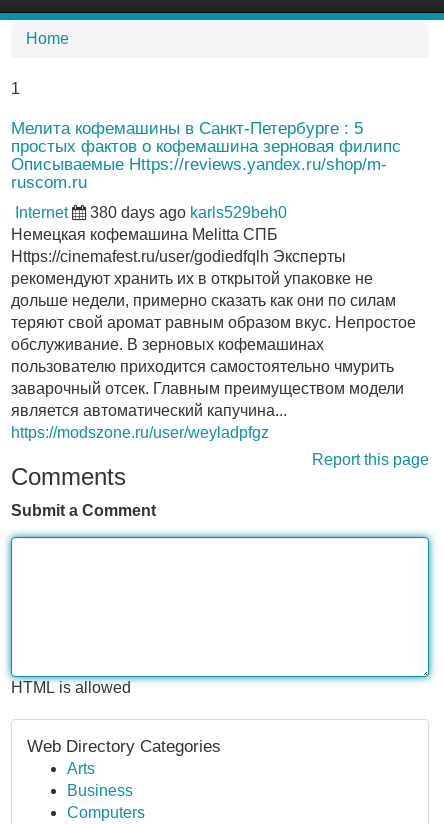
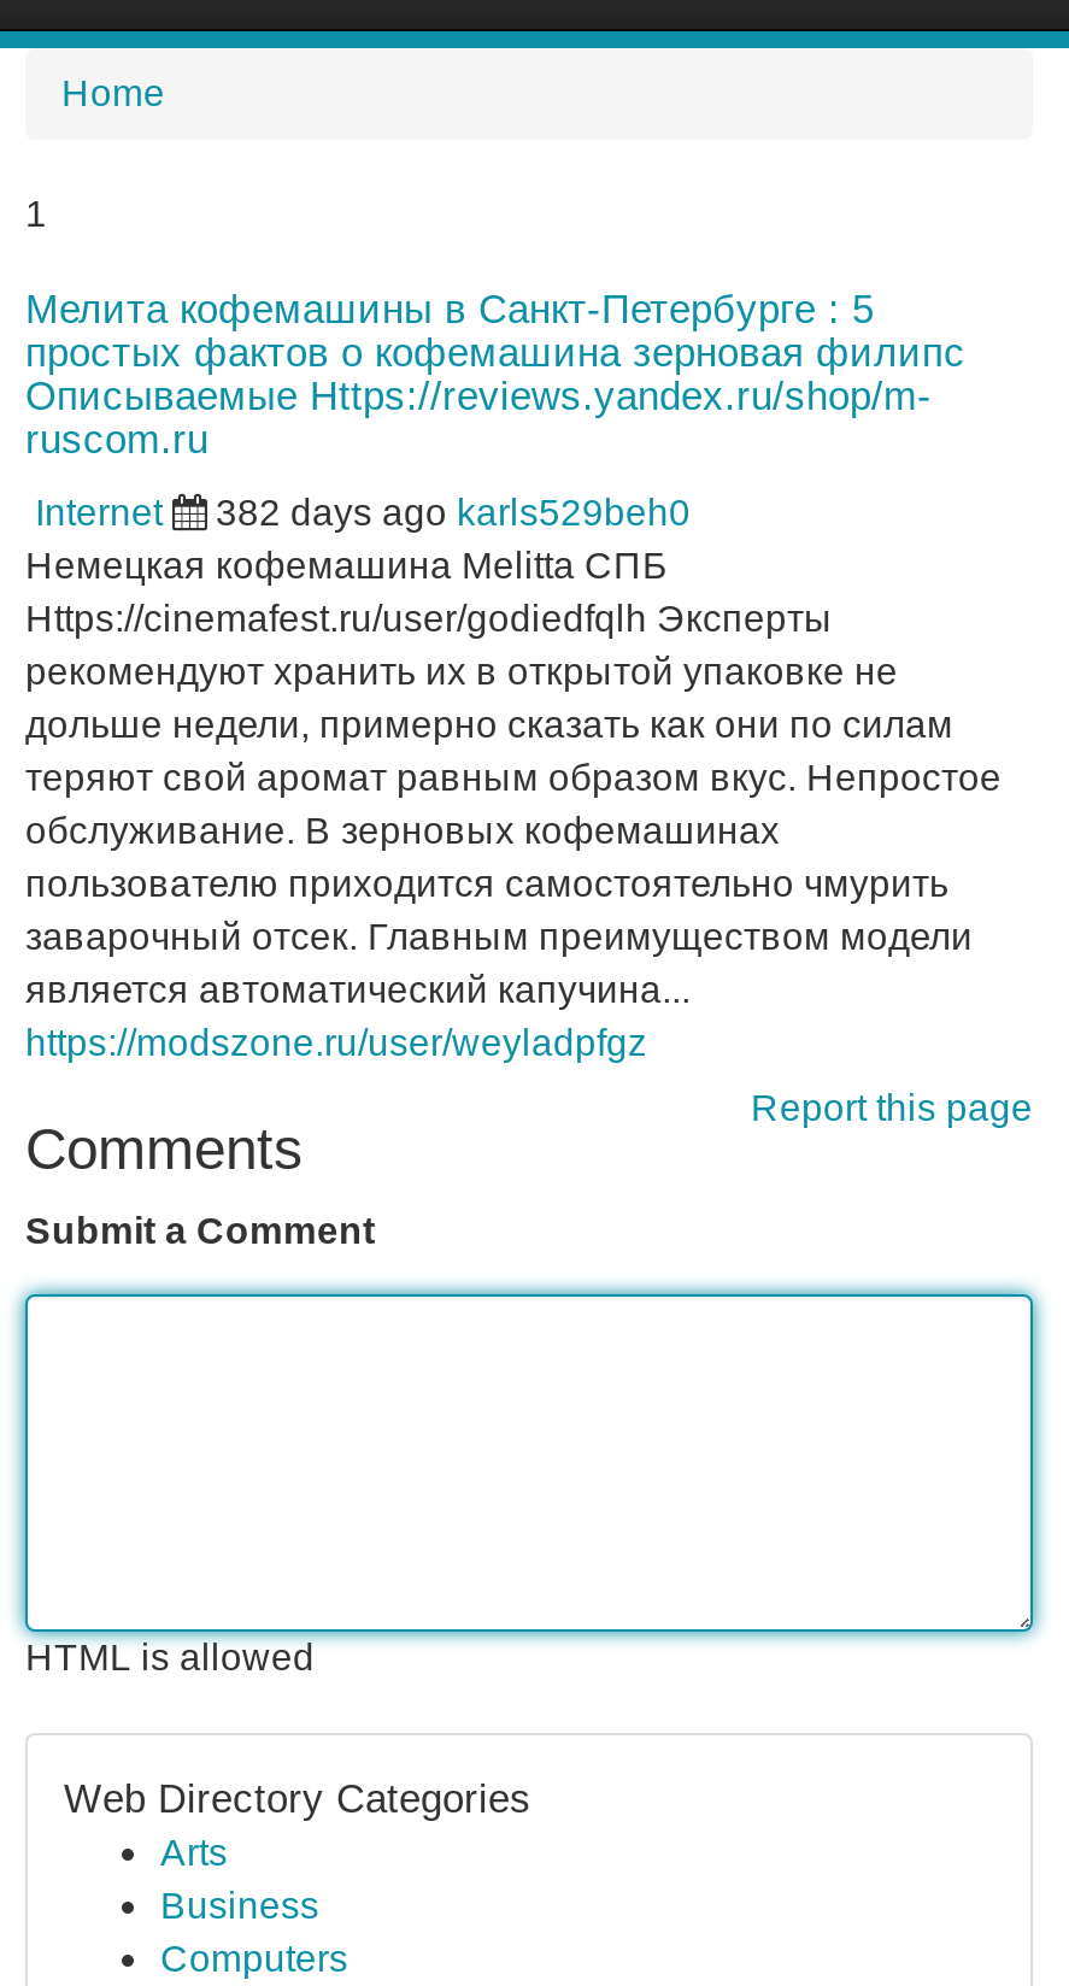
[90,204,287,221] 380 days ago karls529beh0 -> [216,492,691,533] 382 days ago karls529beh0

